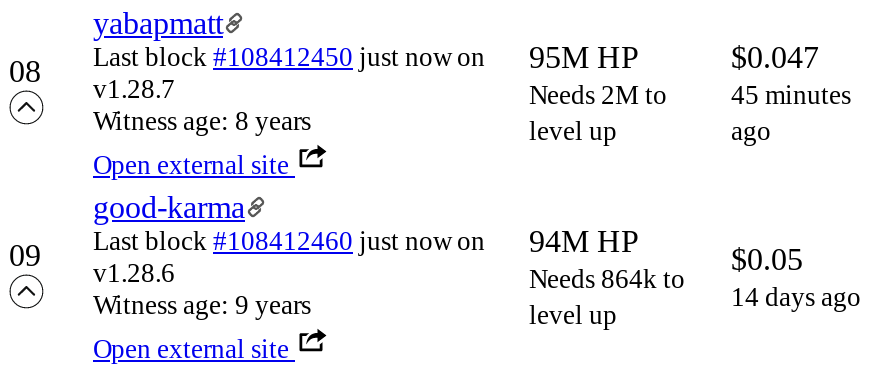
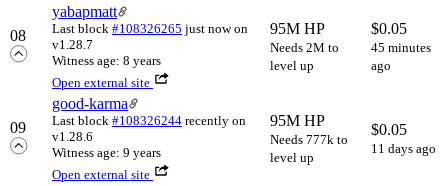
[93,43,485,73] Last block #108412450 just now on -> [52,21,248,36] Last block #108326265 just now on
[731,41,819,75] $0.047 -> [371,20,407,37] $0.05
[93,227,485,257] Last block #108412460 just now on -> [52,113,246,128] Last block #108326244 recently on
[529,225,639,259] 94M HP -> [270,112,325,129] 95M HP
[529,265,685,295] Needs 864k to -> [270,132,348,147] Needs 777k to
[731,283,861,313] 14 days ago -> [371,141,436,156] 11 days ago

